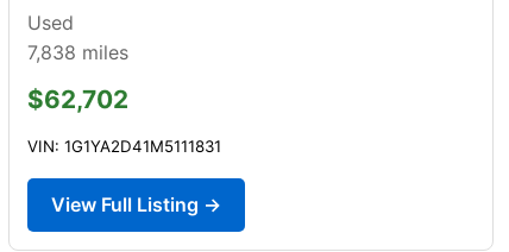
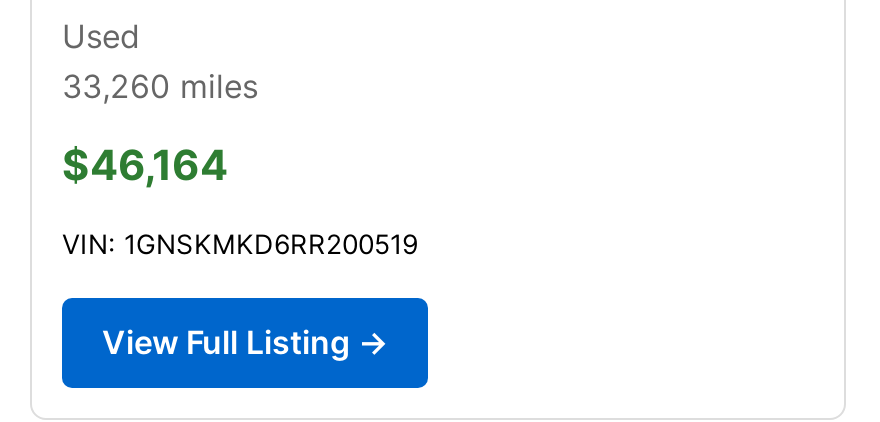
[27,40,128,64] 7,838 miles -> [62,66,258,106] 33,260 miles
[27,84,128,114] $62,702 -> [62,140,228,190] $46,164
[27,137,221,156] VIN: 1G1YA2D41M5111831 -> [62,228,418,260] VIN: 1GNSKMKD6RR200519

